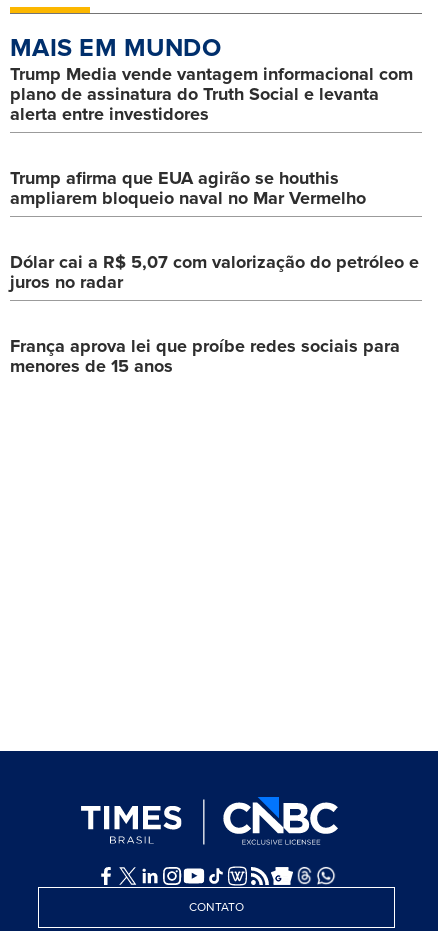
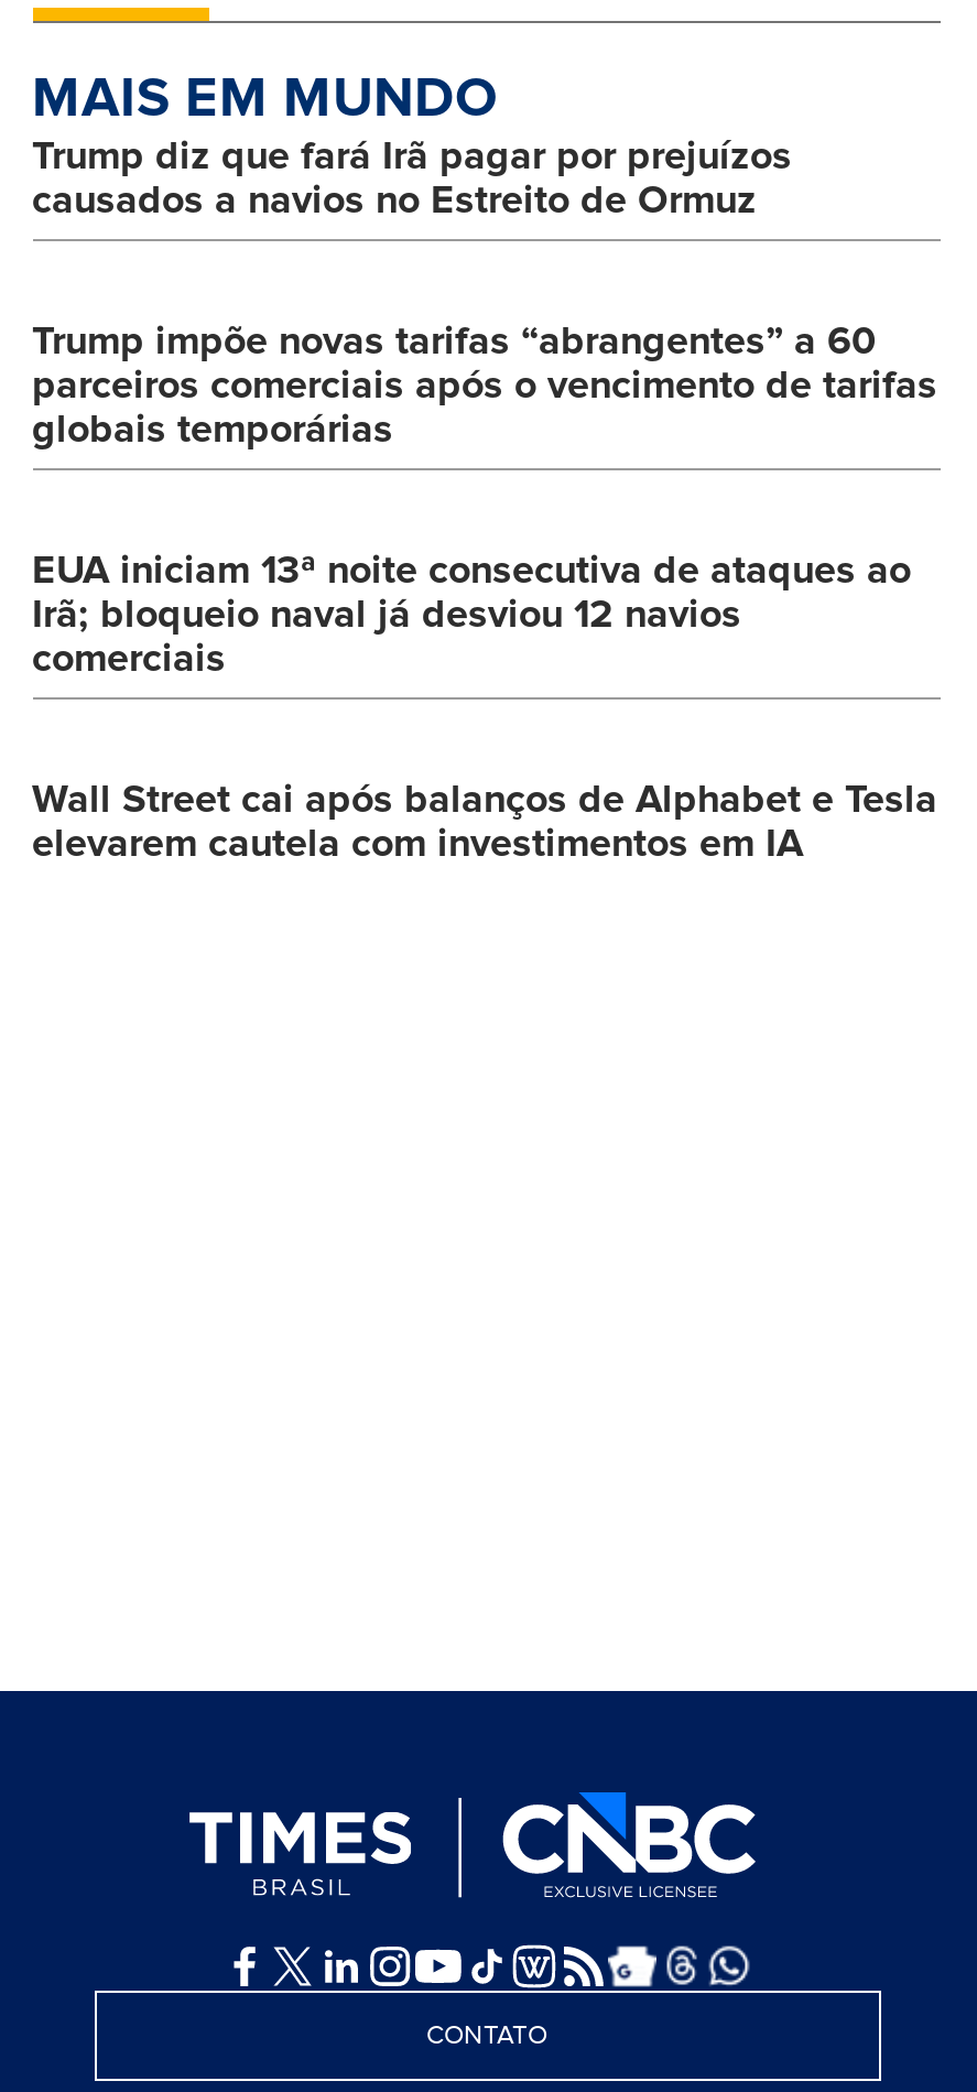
[9,63,412,125] Trump Media vende vantagem informacional com | plano de assinatura do Truth Social e levanta | alerta entre investidores -> [32,132,792,225] Trump diz que fará Irã pagar por prejuízos | causados a navios no Estreito de Ormuz
[9,167,365,209] Trump afirma que EUA agirão se houthis | ampliarem bloqueio naval no Mar Vermelho -> [32,317,937,454] Trump impõe novas tarifas “abrangentes” a 60 | parceiros comerciais após o vencimento de tarifas | globais temporárias
[9,251,418,293] Dólar cai a R$ 5,07 com valorização do petróleo e | juros no radar -> [32,546,911,683] EUA iniciam 13ª noite consecutiva de ataques ao | Irã; bloqueio naval já desviou 12 navios | comerciais
[9,335,399,377] França aprova lei que proíbe redes sociais para | menores de 15 anos -> [32,775,937,868] Wall Street cai após balanços de Alphabet e Tesla | elevarem cautela com investimentos em IA

